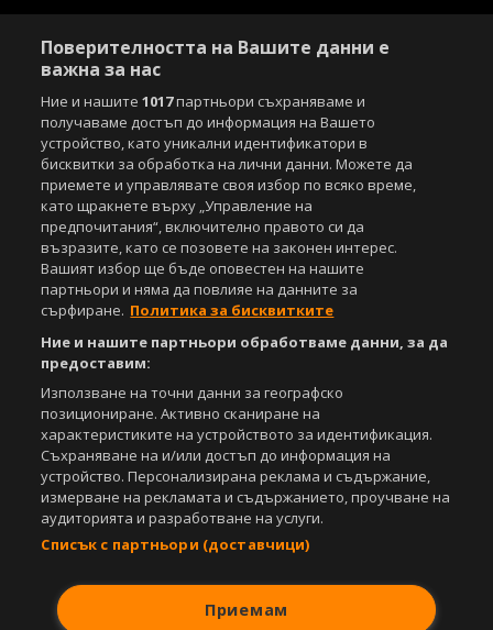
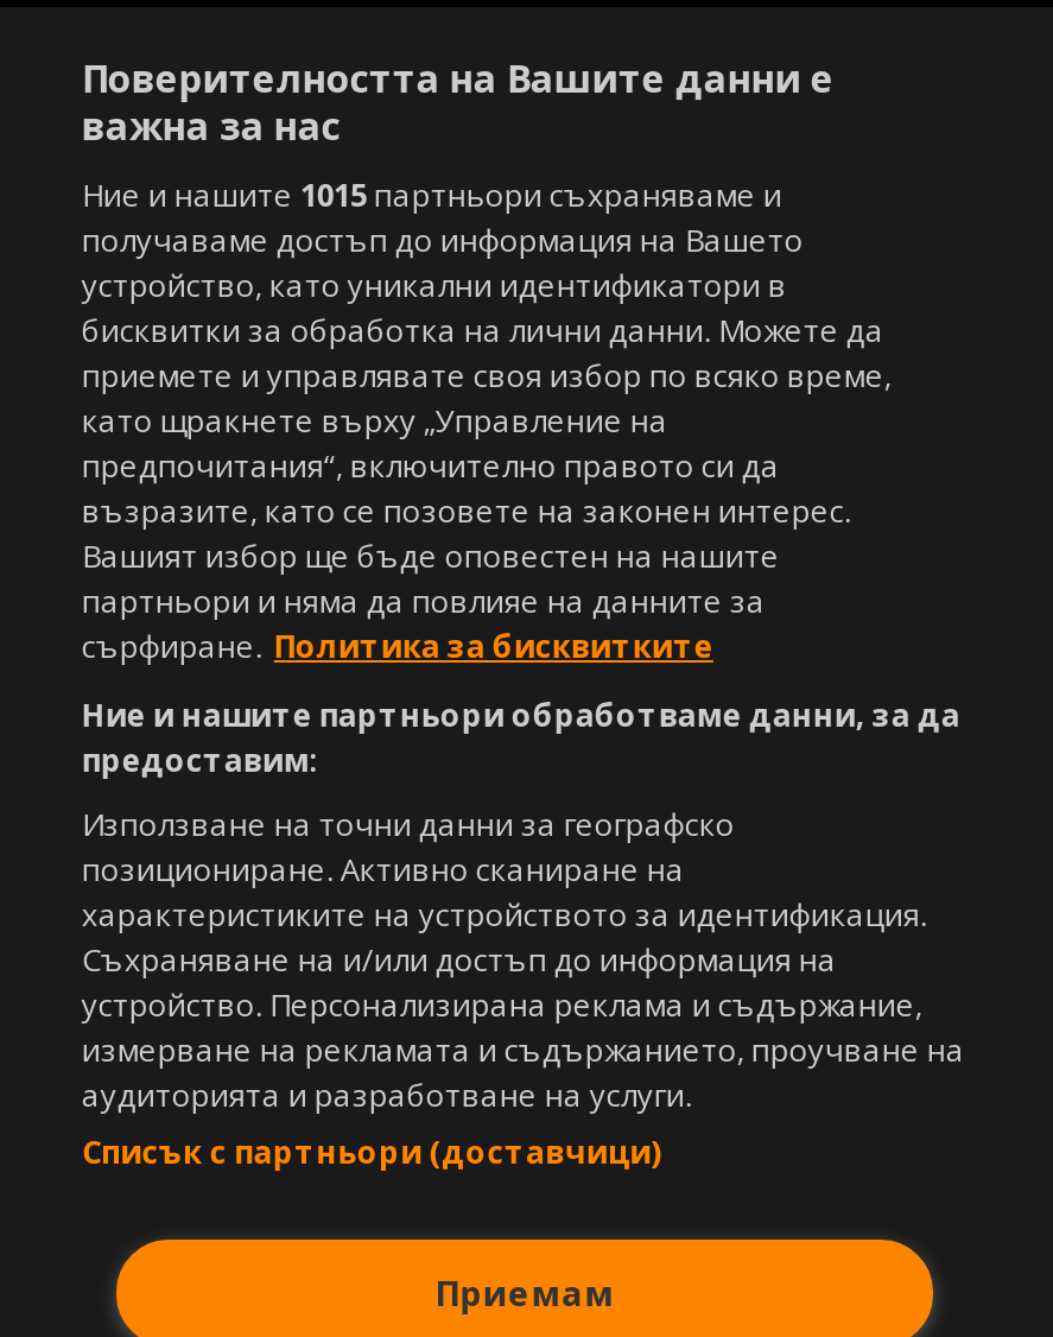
[41,91,366,111] Ние и нашите 1017 партньори съхраняваме и -> [82,173,782,216] Ние и нашите 1015 партньори съхраняваме и

